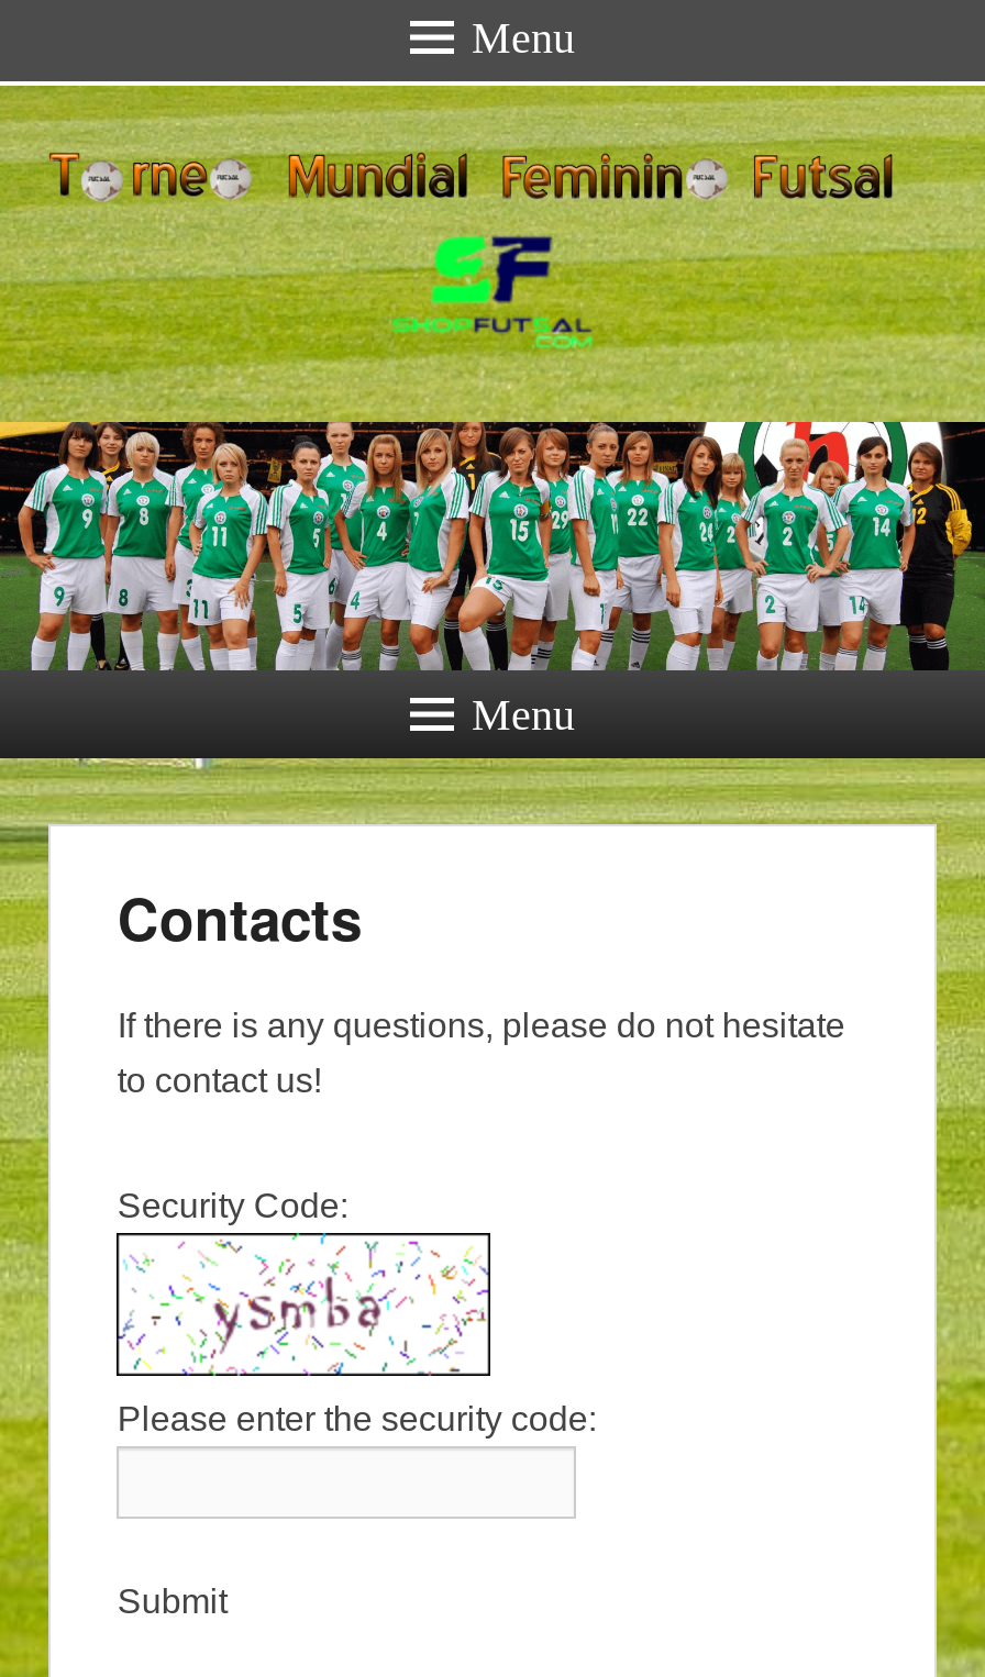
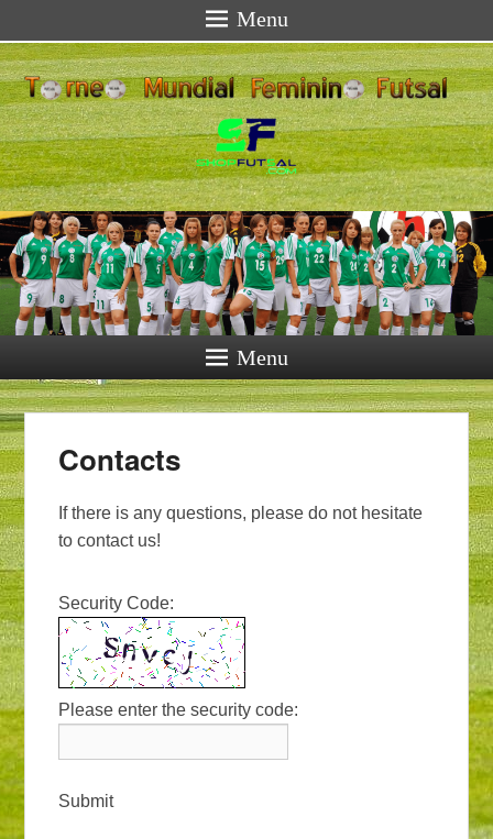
[123,1233,486,1376] [image] -> [61,617,245,688] [image]

